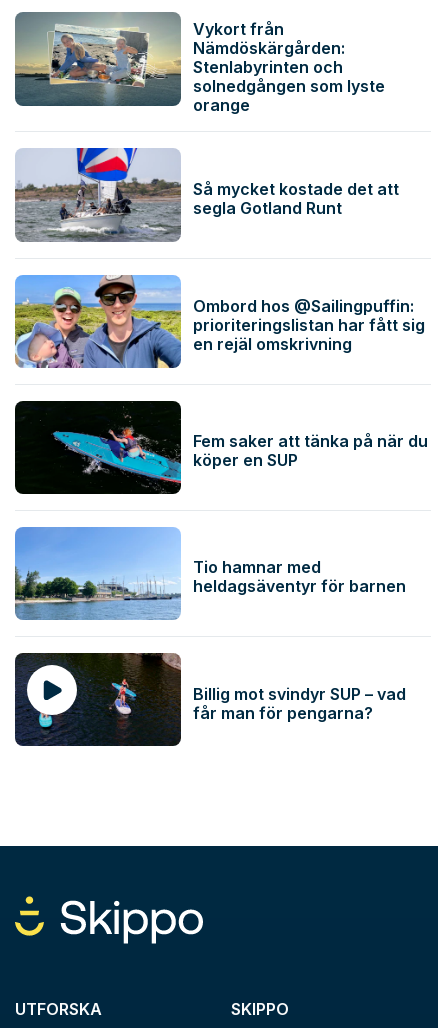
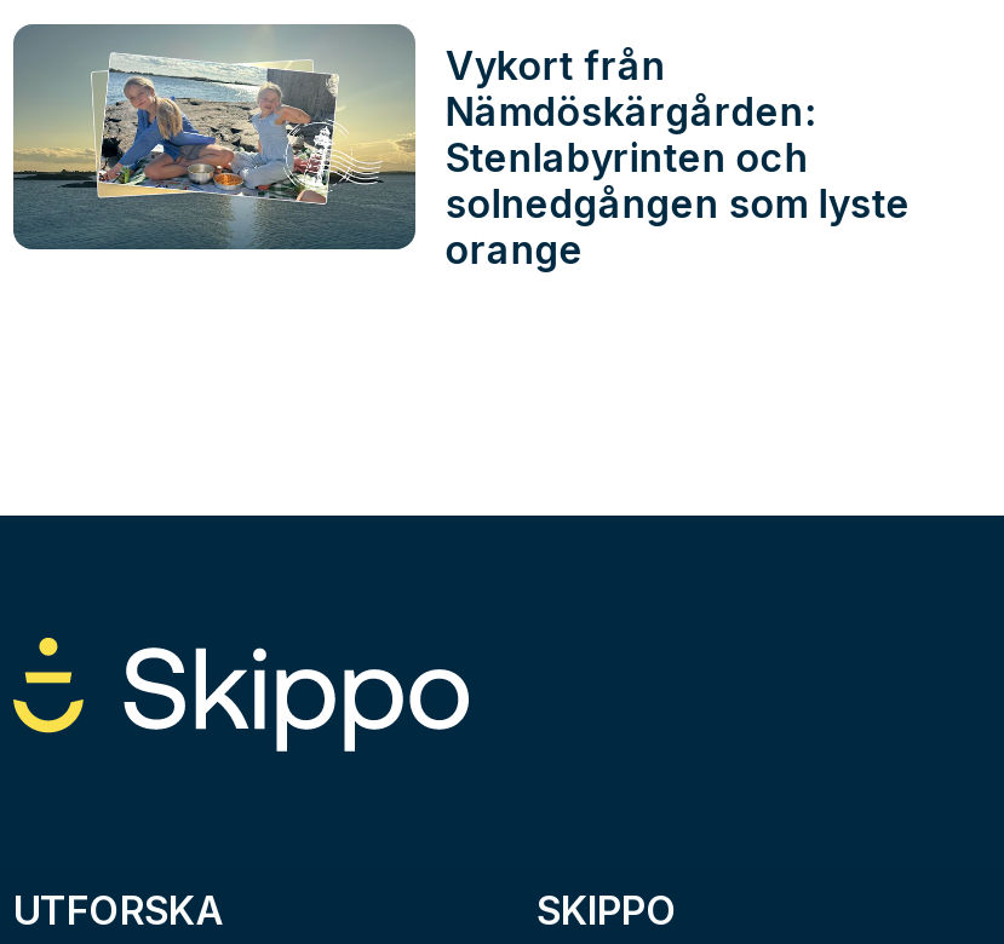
[14,147,399,243] [image] | Så mycket kostade det att | segla Gotland Runt -> none
[14,274,425,369] [image] | Ombord hos @Sailingpuffin: | prioriteringslistan har fått sig | en rejäl omskrivning -> none
[14,400,428,495] [image] | Fem saker att tänka på när du | köper en SUP -> none
[14,526,406,621] [image] | Tio hamnar med | heldagsäventyr för barnen -> none
[14,644,406,747] [image] | Billig mot svindyr SUP – vad | får man för pengarna? -> none

